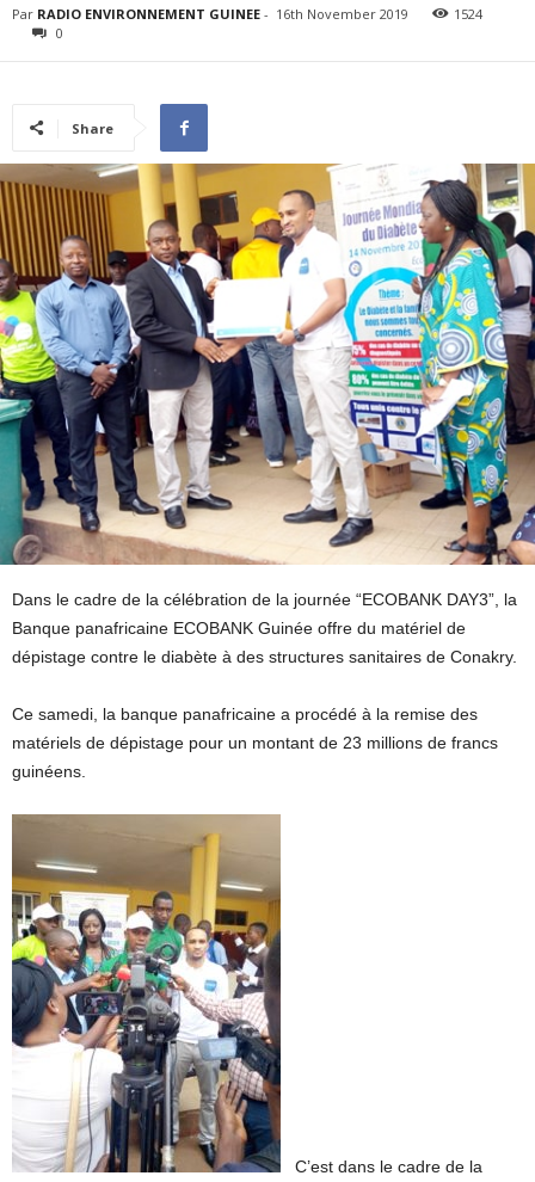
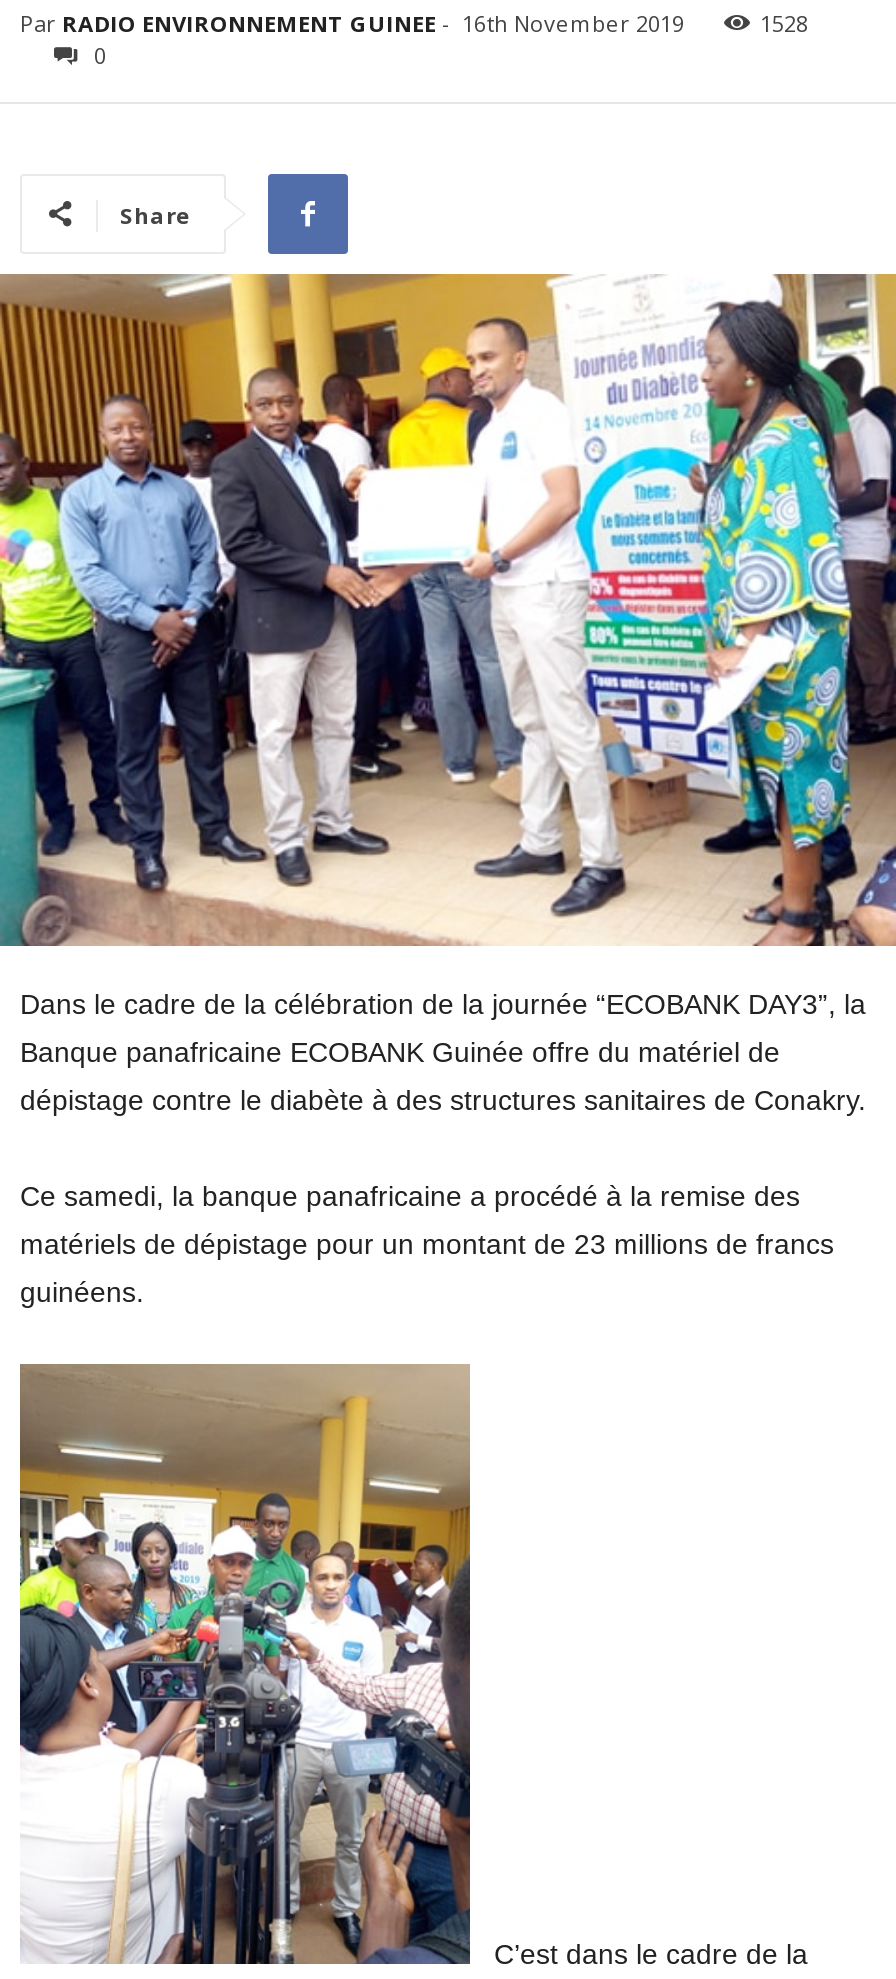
[454,5,482,23] 1524 -> [760,8,808,38] 1528

